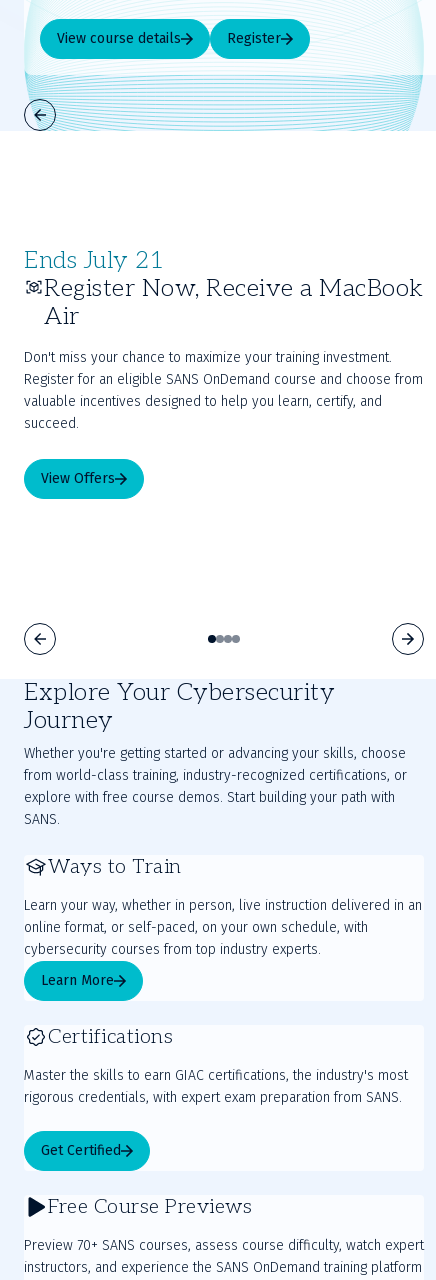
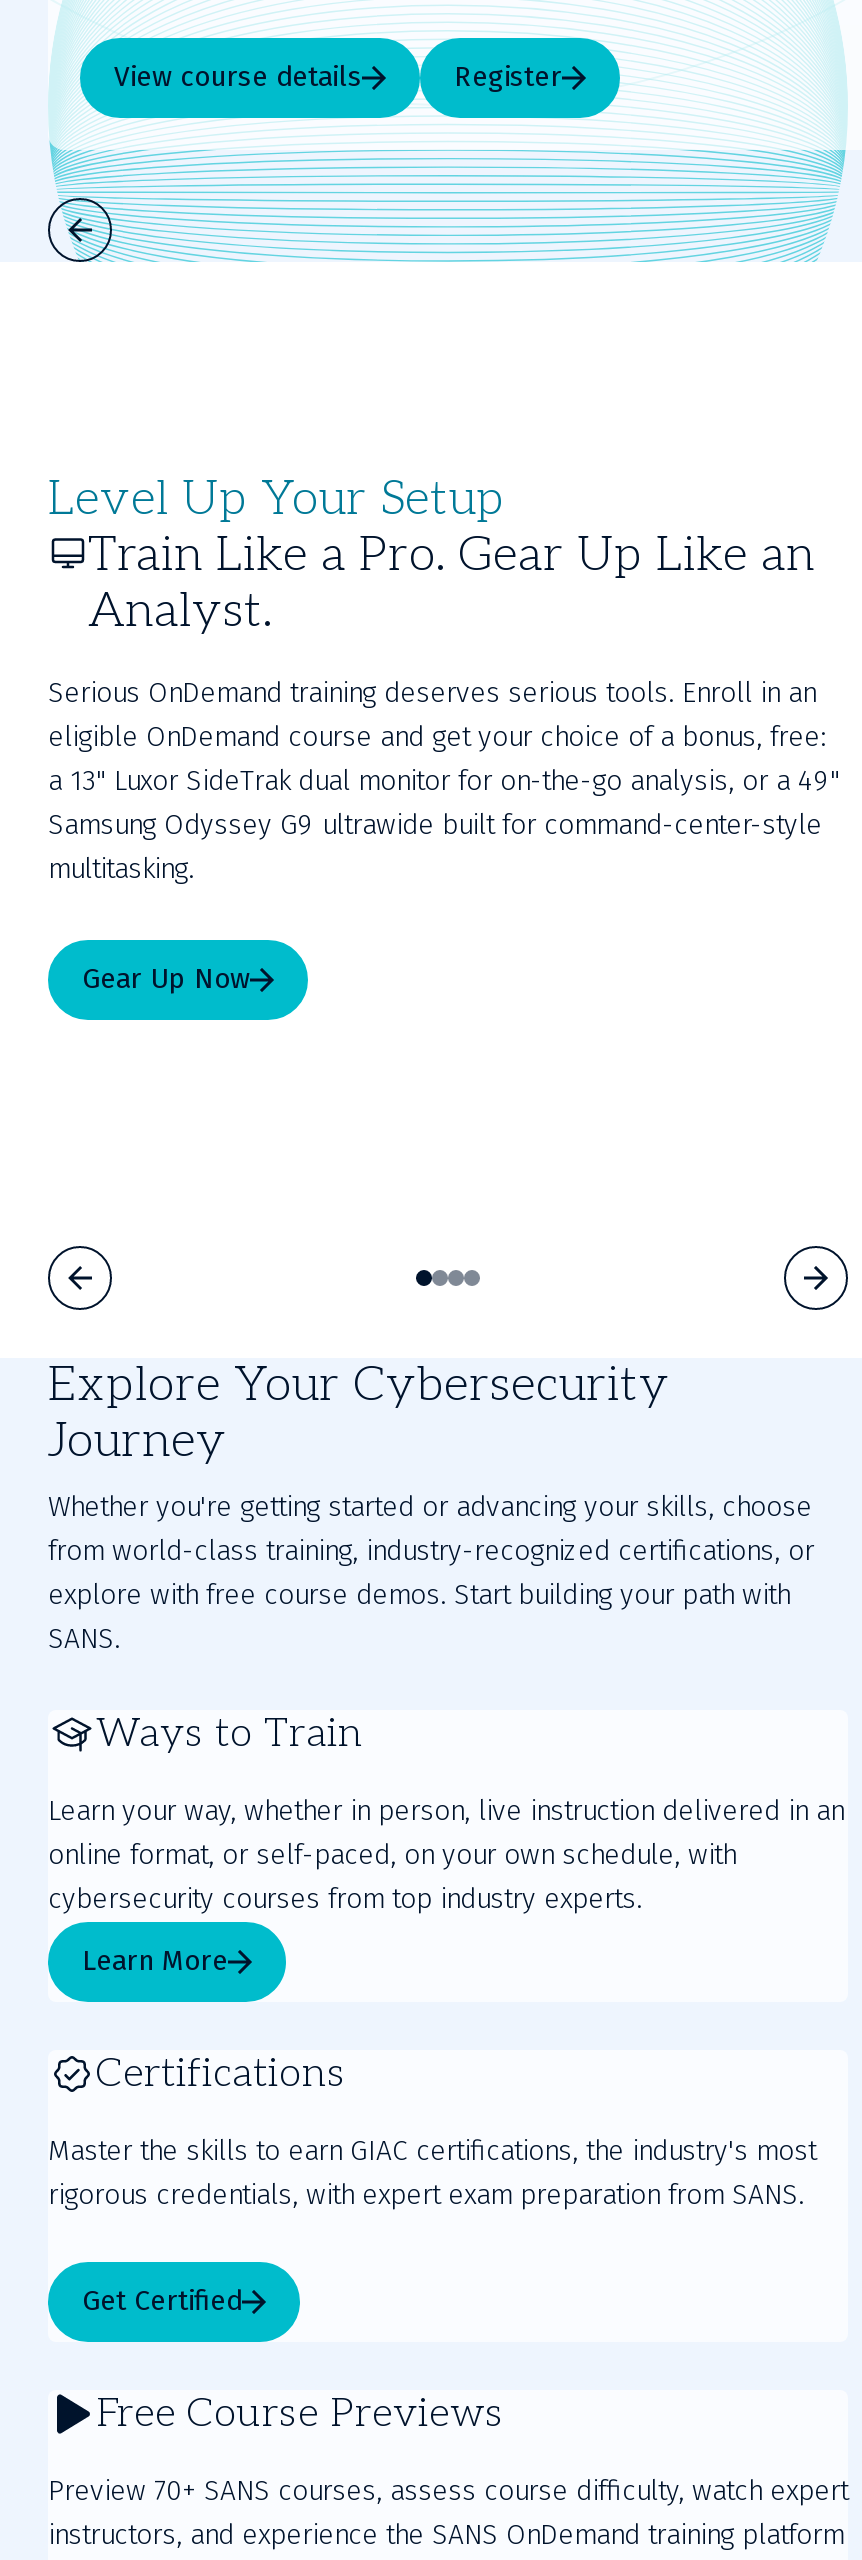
[24,246,164,275] Ends July 21 -> [48,470,505,528] Level Up Your Setup
[44,274,423,331] Register Now, Receive a MacBook | Air -> [88,526,815,640] Train Like a Pro. Gear Up Like an | Analyst.
[24,349,423,432] Don't miss your chance to maximize your training investment. | Register for an eligible SANS OnDemand course and choose from | valuable incentives designed to help you learn, certify, and | succeed. -> [48,676,840,886] Serious OnDemand training deserves serious tools. Enroll in an | eligible OnDemand course and get your choice of a bonus, free: | a 13" Luxor SideTrak dual monitor for on-the-go analysis, or a 49" | Samsung Odyssey G9 ultrawide built for command-center-style | multitasking.
[41,470,115,487] View Offers -> [82,962,250,996] Gear Up Now

